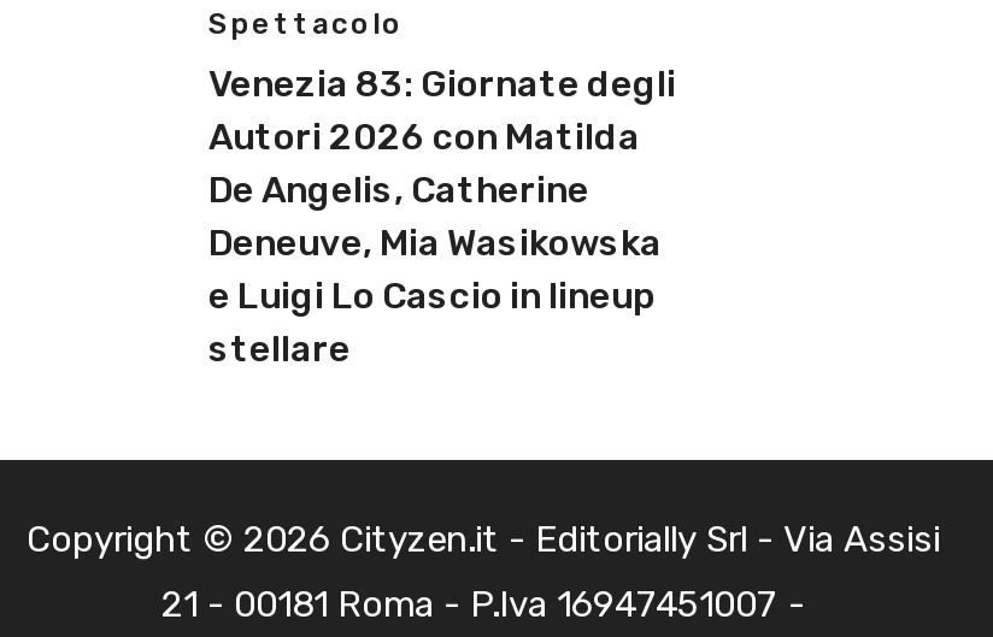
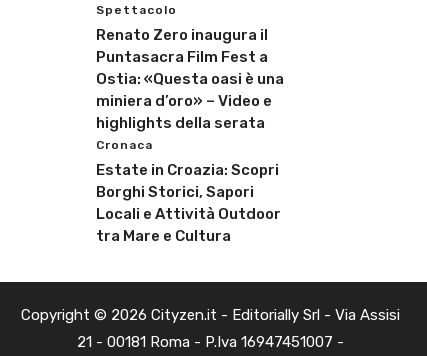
[208,62,676,370] Venezia 83: Giornate degli | Autori 2026 con Matilda | De Angelis, Catherine | Deneuve, Mia Wasikowska | e Luigi Lo Cascio in lineup | stellare -> [96,26,284,245] Renato Zero inaugura il | Puntasacra Film Fest a | Ostia: «Questa oasi è una | miniera d’oro» – Video e | highlights della serata | Cronaca | Estate in Croazia: Scopri | Borghi Storici, Sapori | Locali e Attività Outdoor | tra Mare e Cultura

